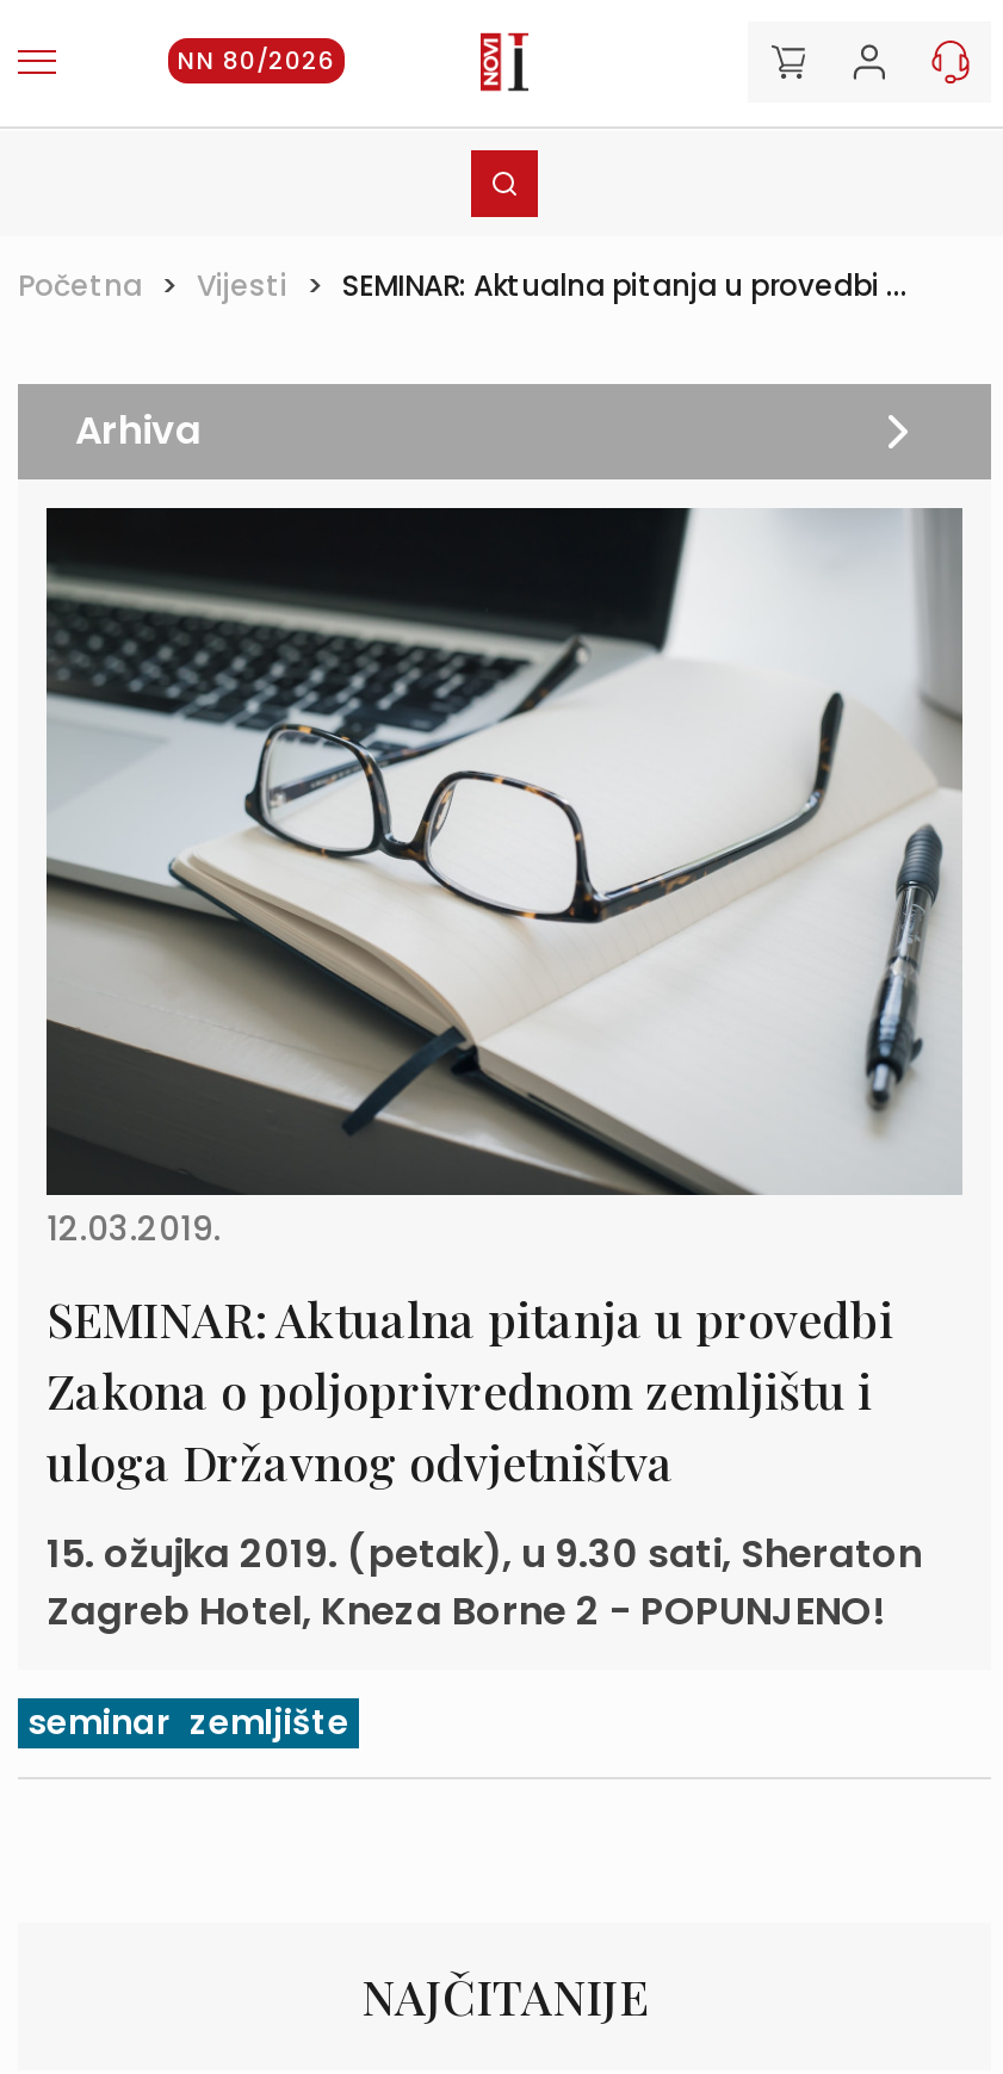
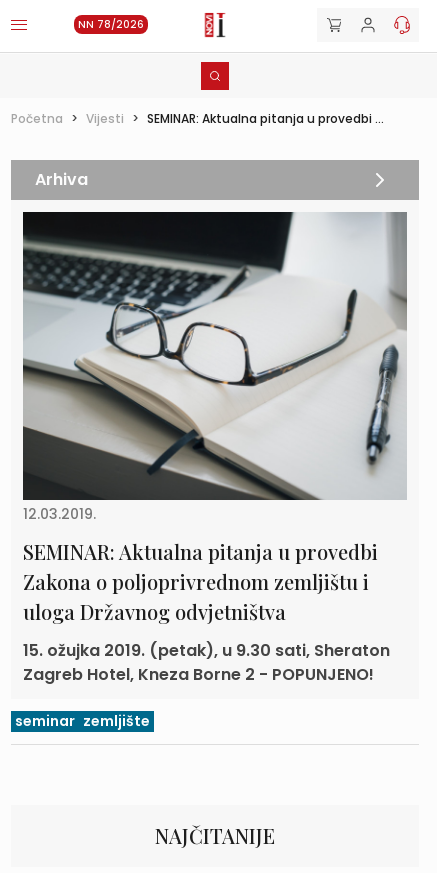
[178,43,335,79] NN 80/2026 -> [78,17,144,32] NN 78/2026

